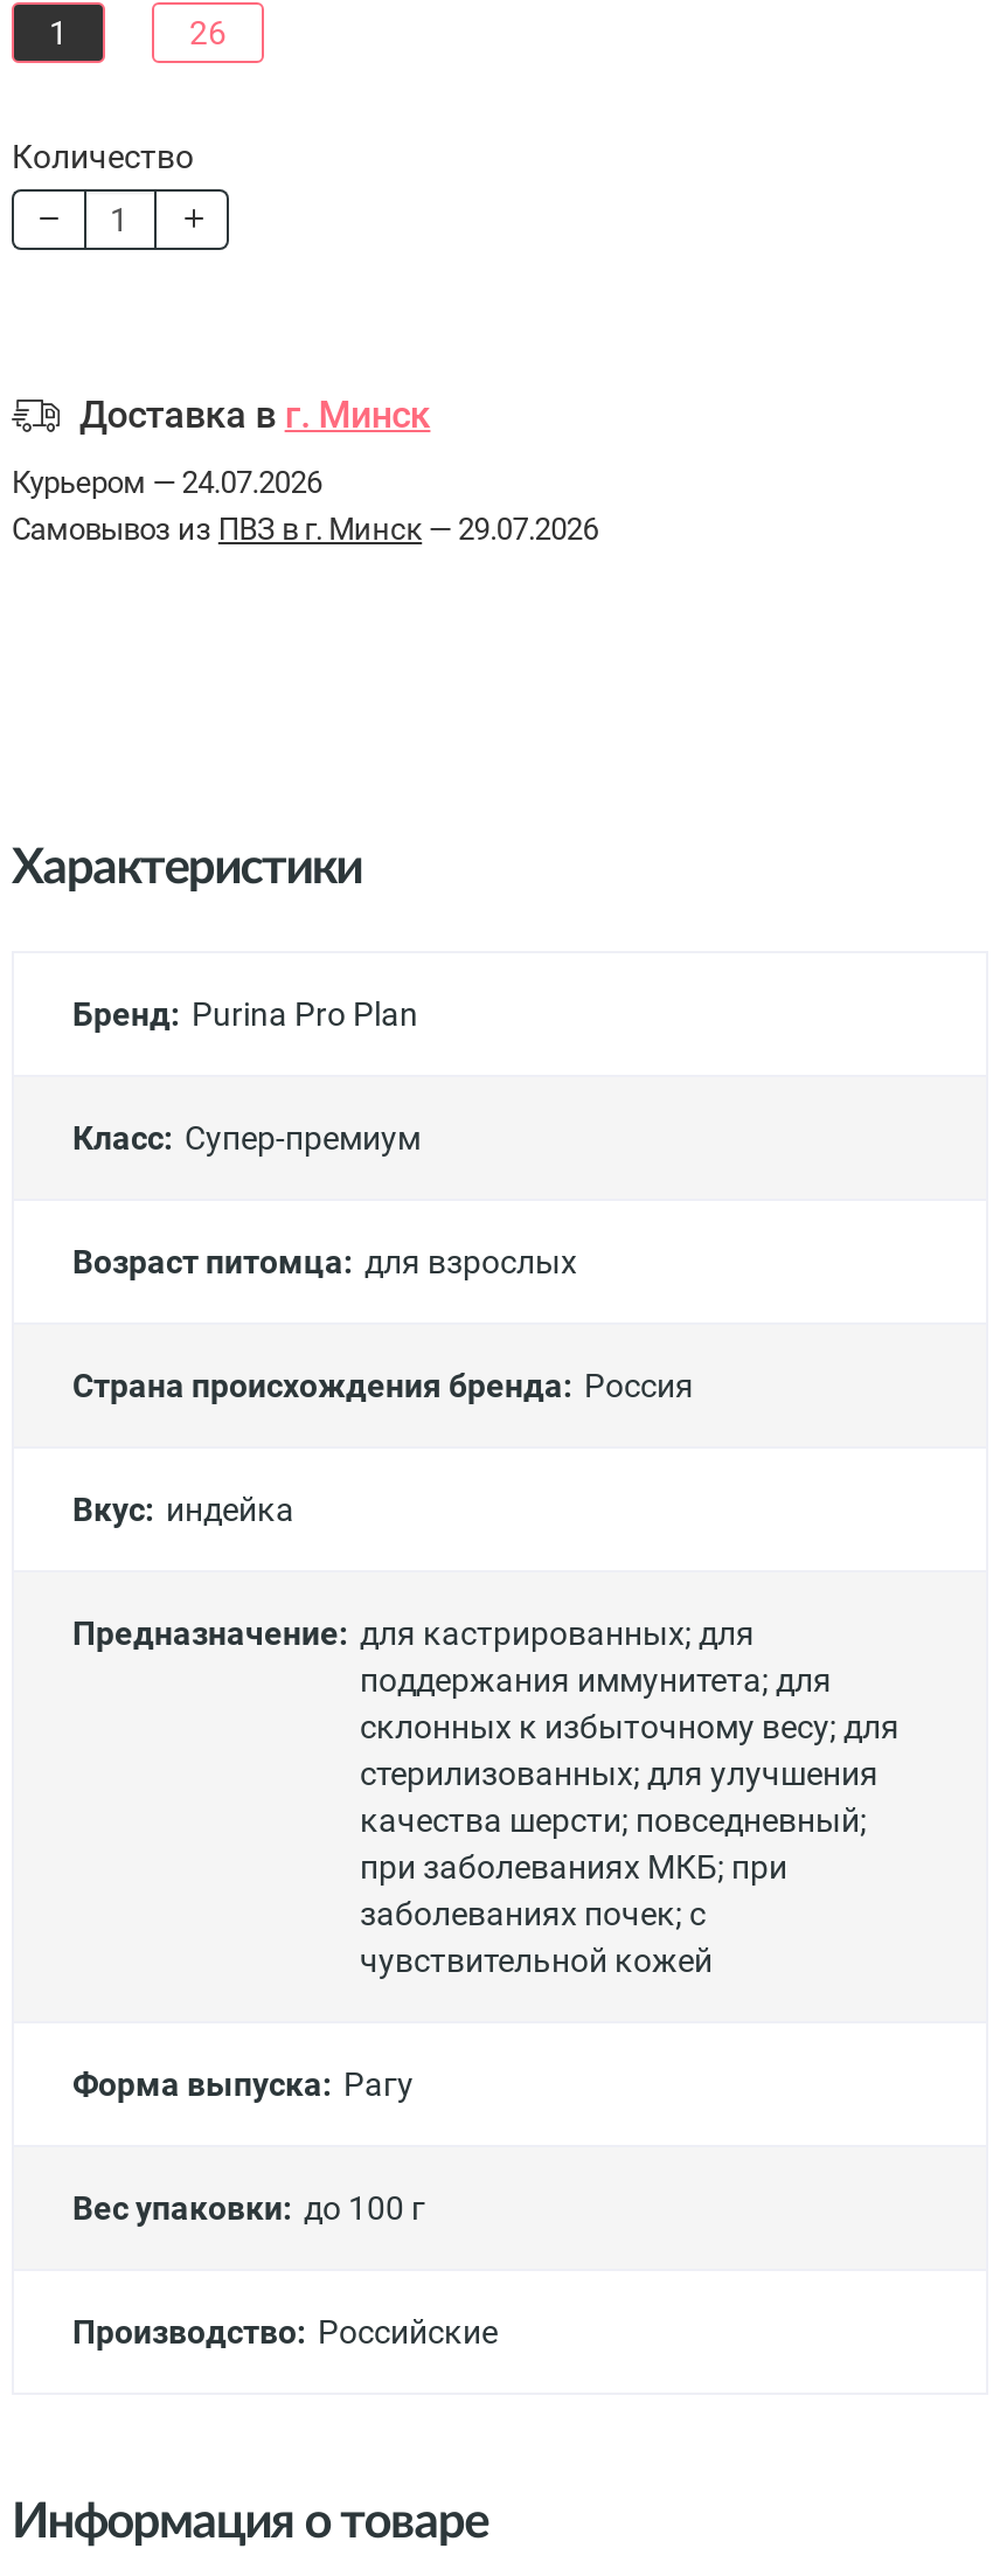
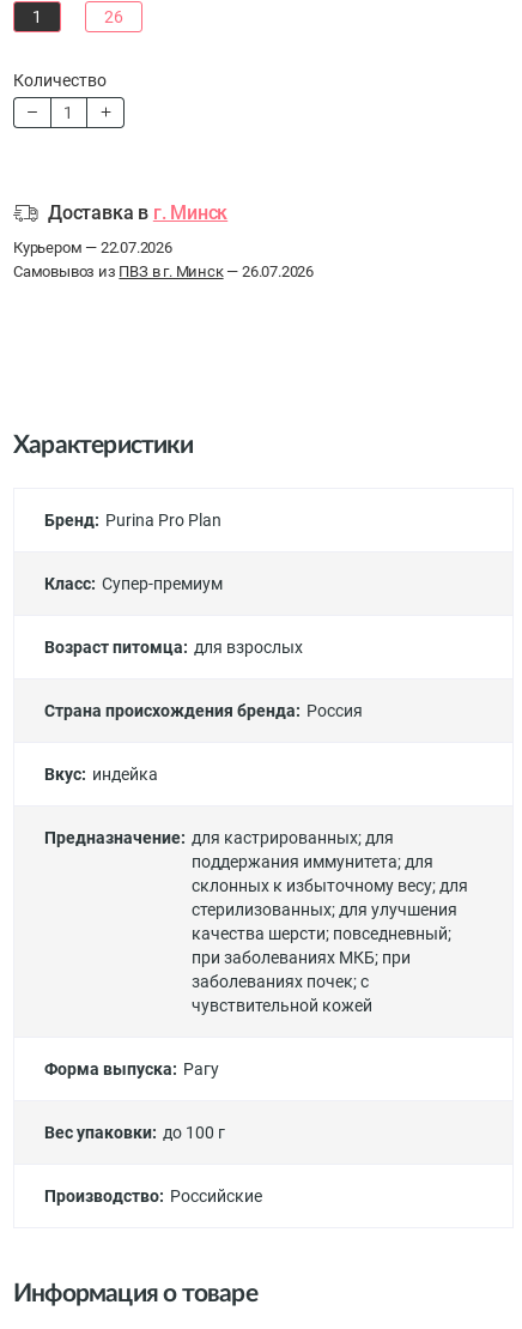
[12,466,322,501] Курьером — 24.07.2026 -> [13,239,172,257] Курьером — 22.07.2026
[12,512,598,547] Самовывоз из ПВЗ в г. Минск — 29.07.2026 -> [13,263,314,281] Самовывоз из ПВЗ в г. Минск — 26.07.2026

